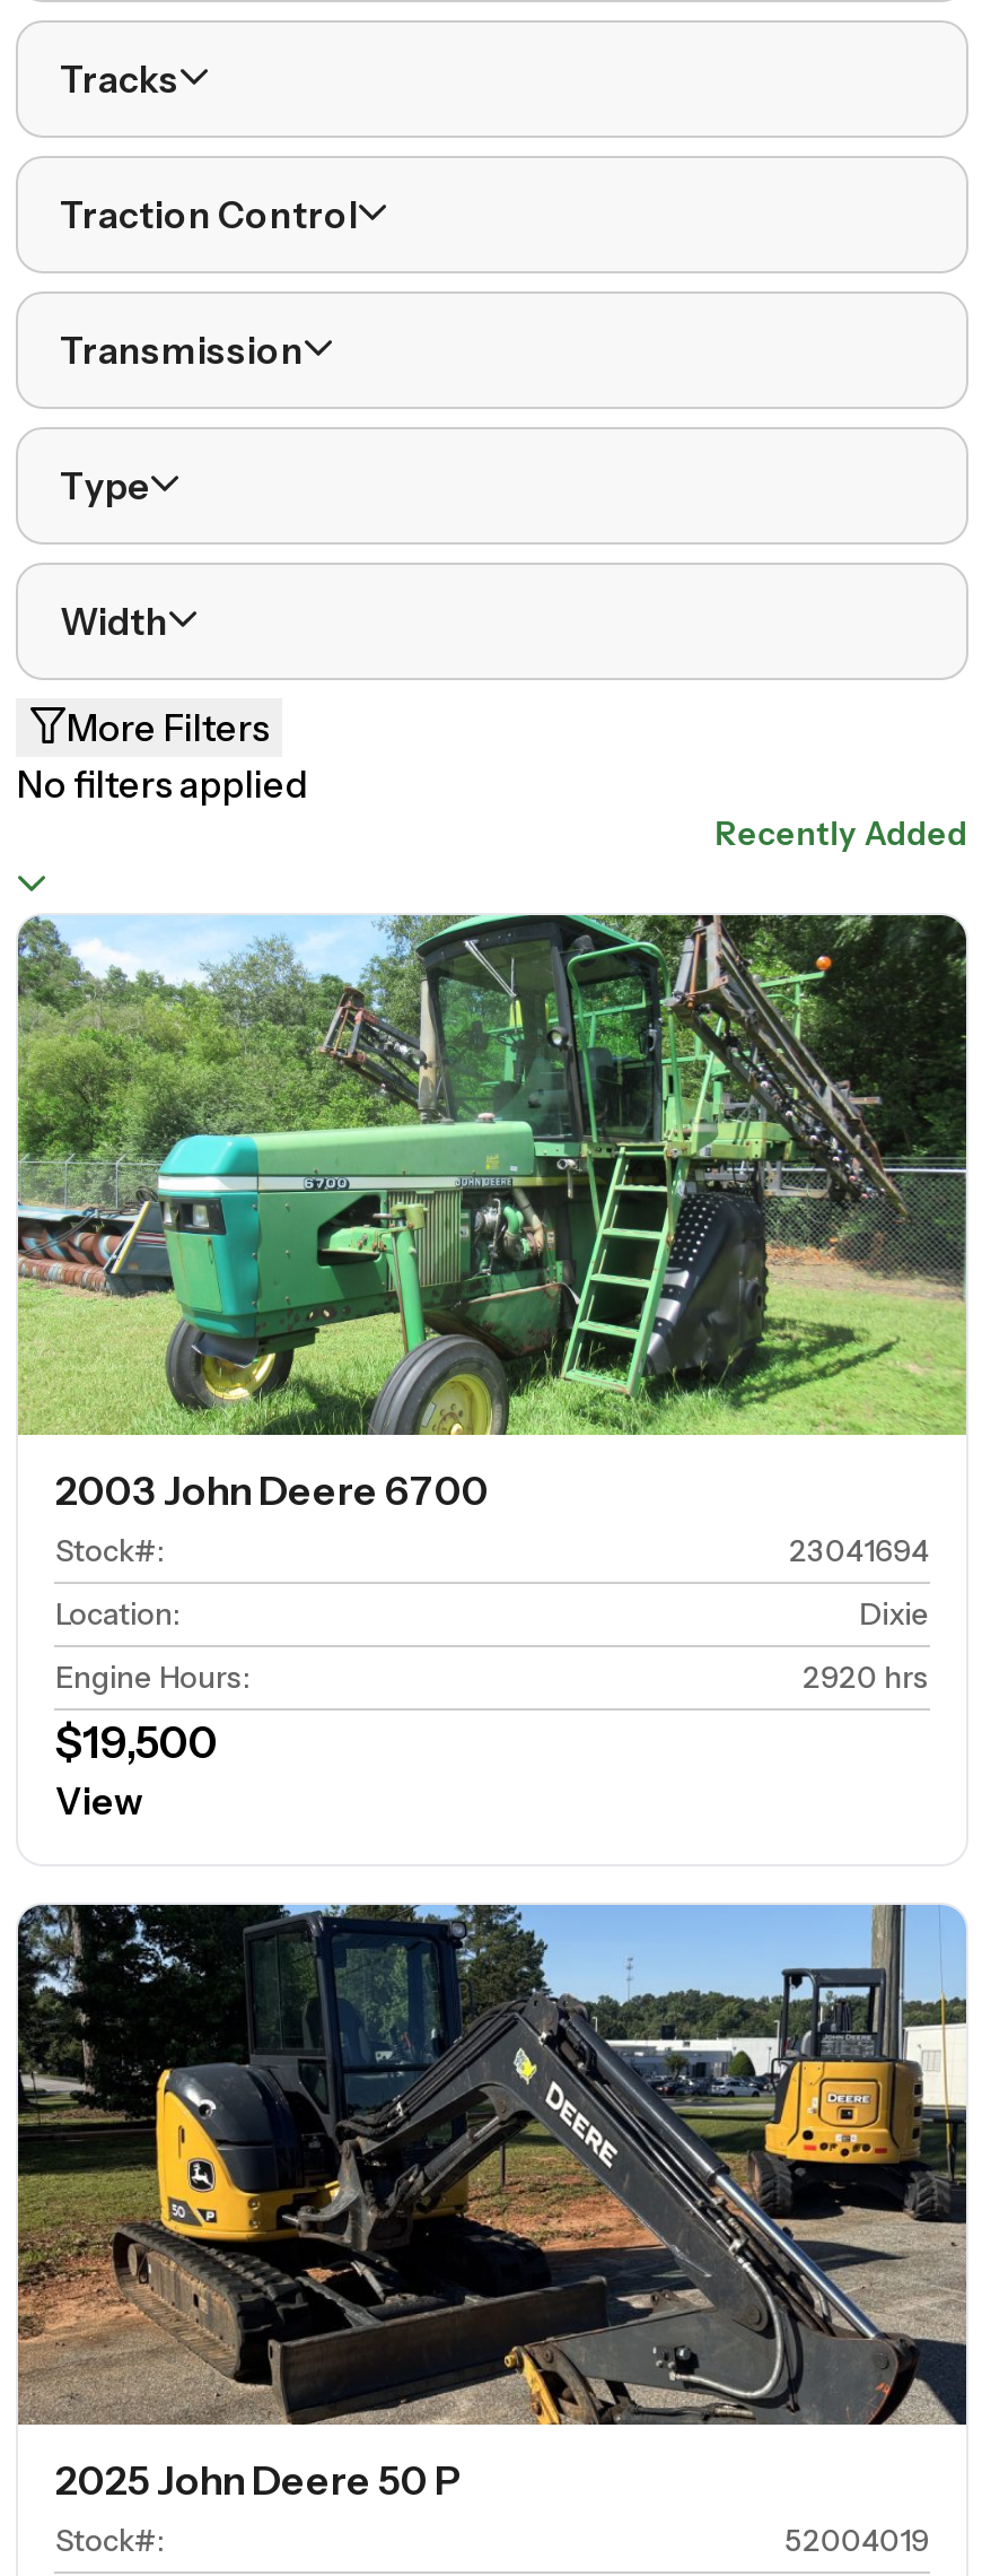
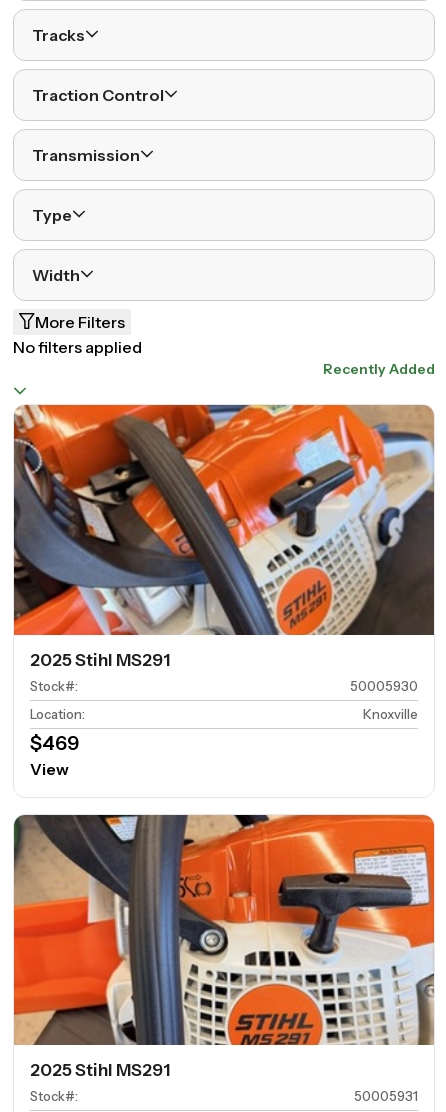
[16,913,968,1515] [image] | 2003 John Deere 6700 -> [13,404,435,670] [image] | 2025 Stihl MS291
[789,1533,929,1569] 23041694 -> [350,678,418,694] 50005930
[55,1596,929,1770] Dixie | Engine Hours: | 2920 hrs | $19,500 -> [30,706,418,755] Knoxville | $469
[16,1903,968,2505] [image] | 2025 John Deere 50 P -> [13,814,435,1080] [image] | 2025 Stihl MS291
[785,2523,929,2559] 52004019 -> [354,1088,418,1104] 50005931

